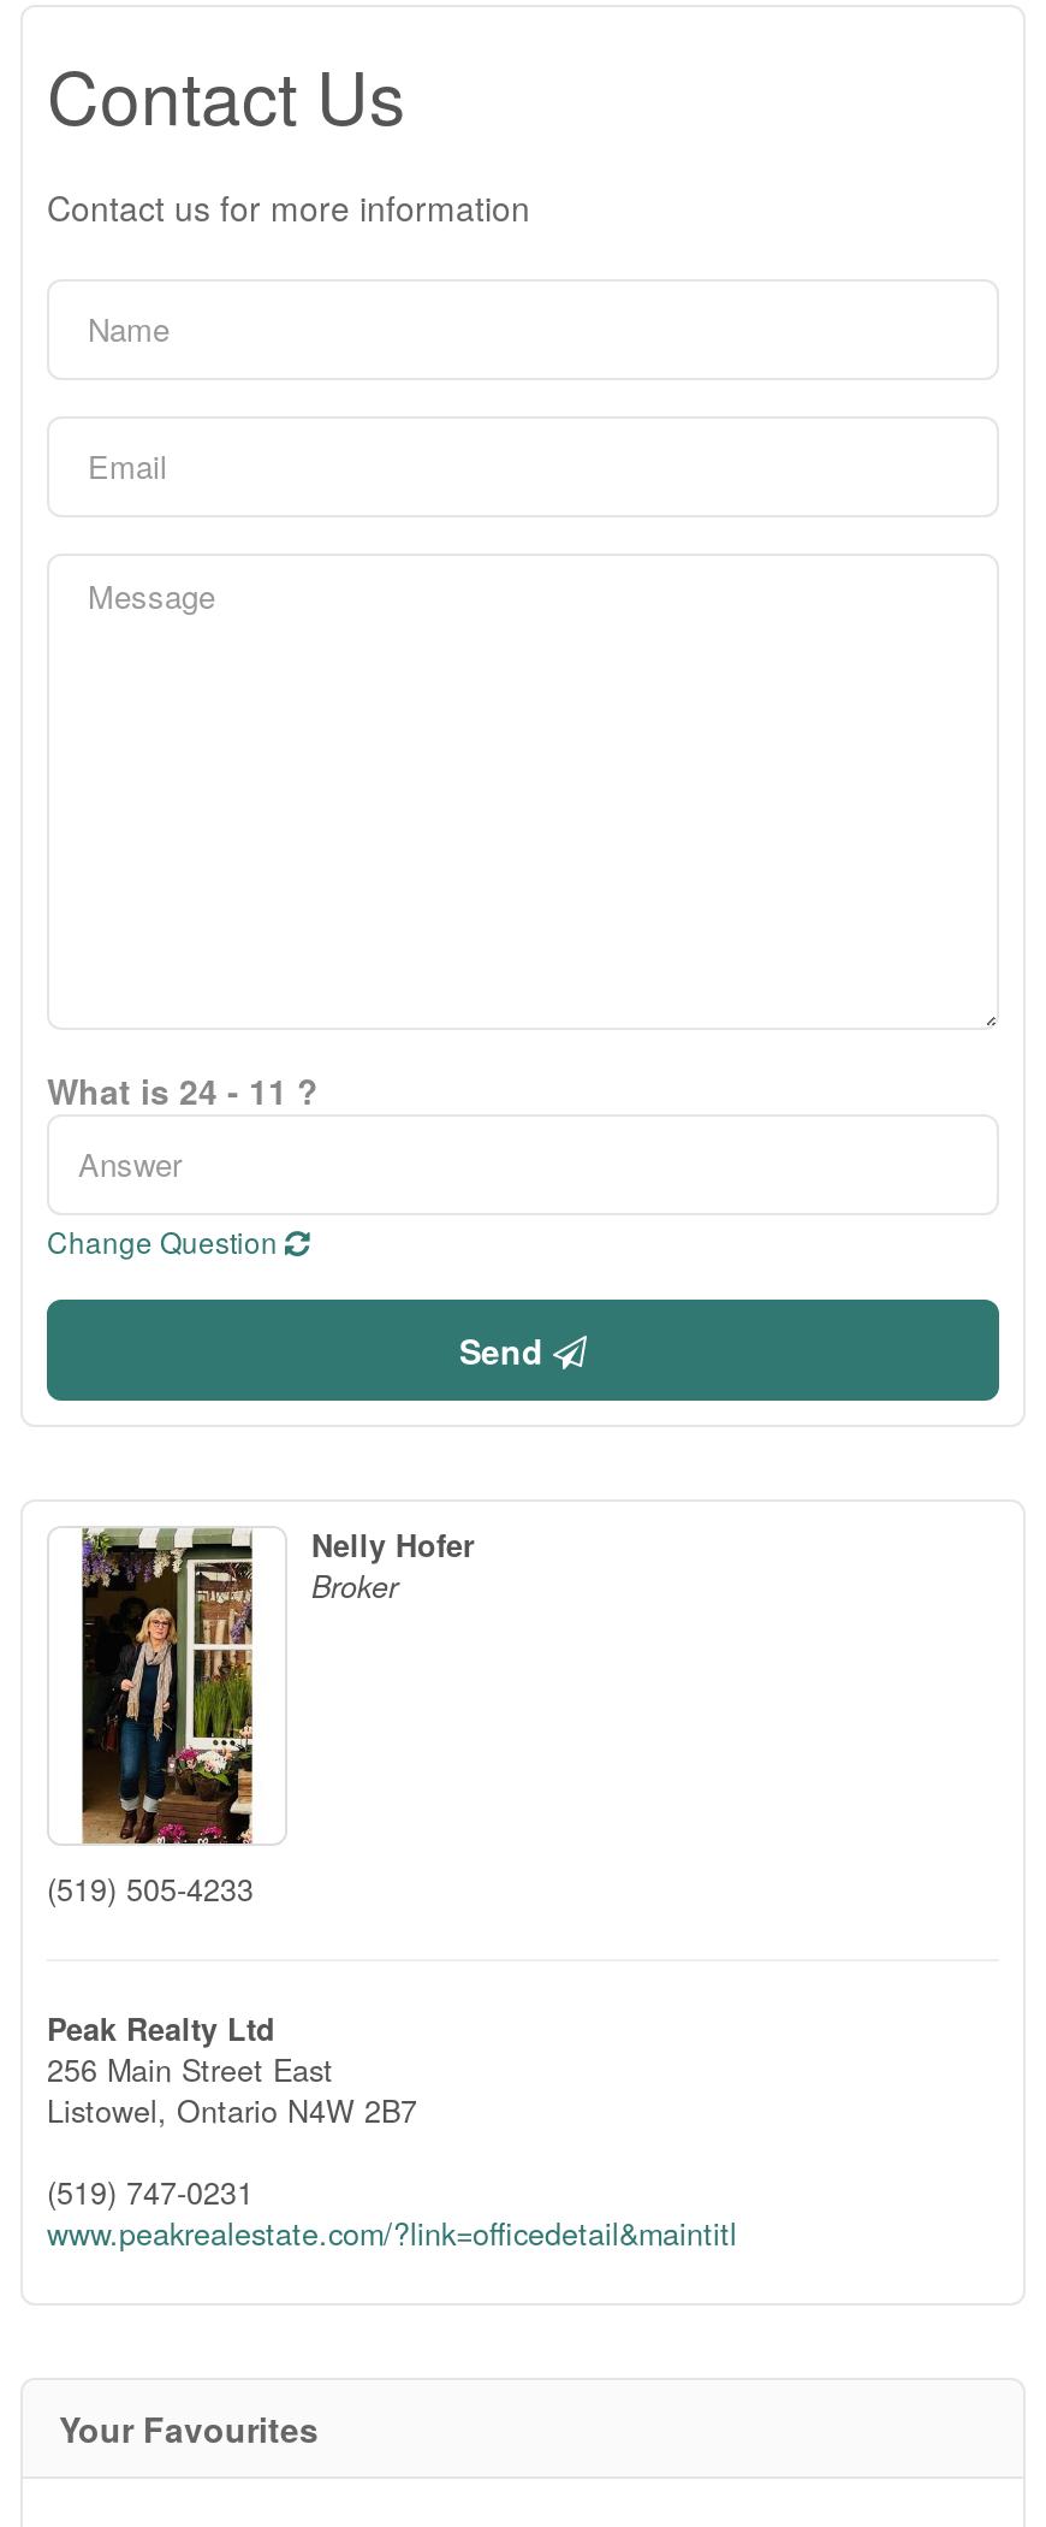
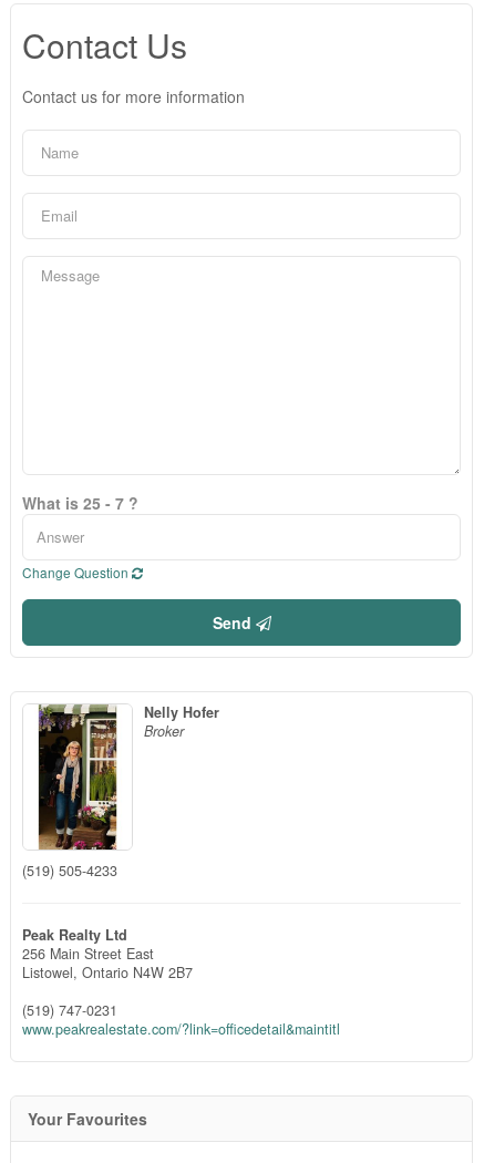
[47,1066,319,1114] What is 24 - 11 ? -> [22,492,138,514] What is 25 - 7 ?

